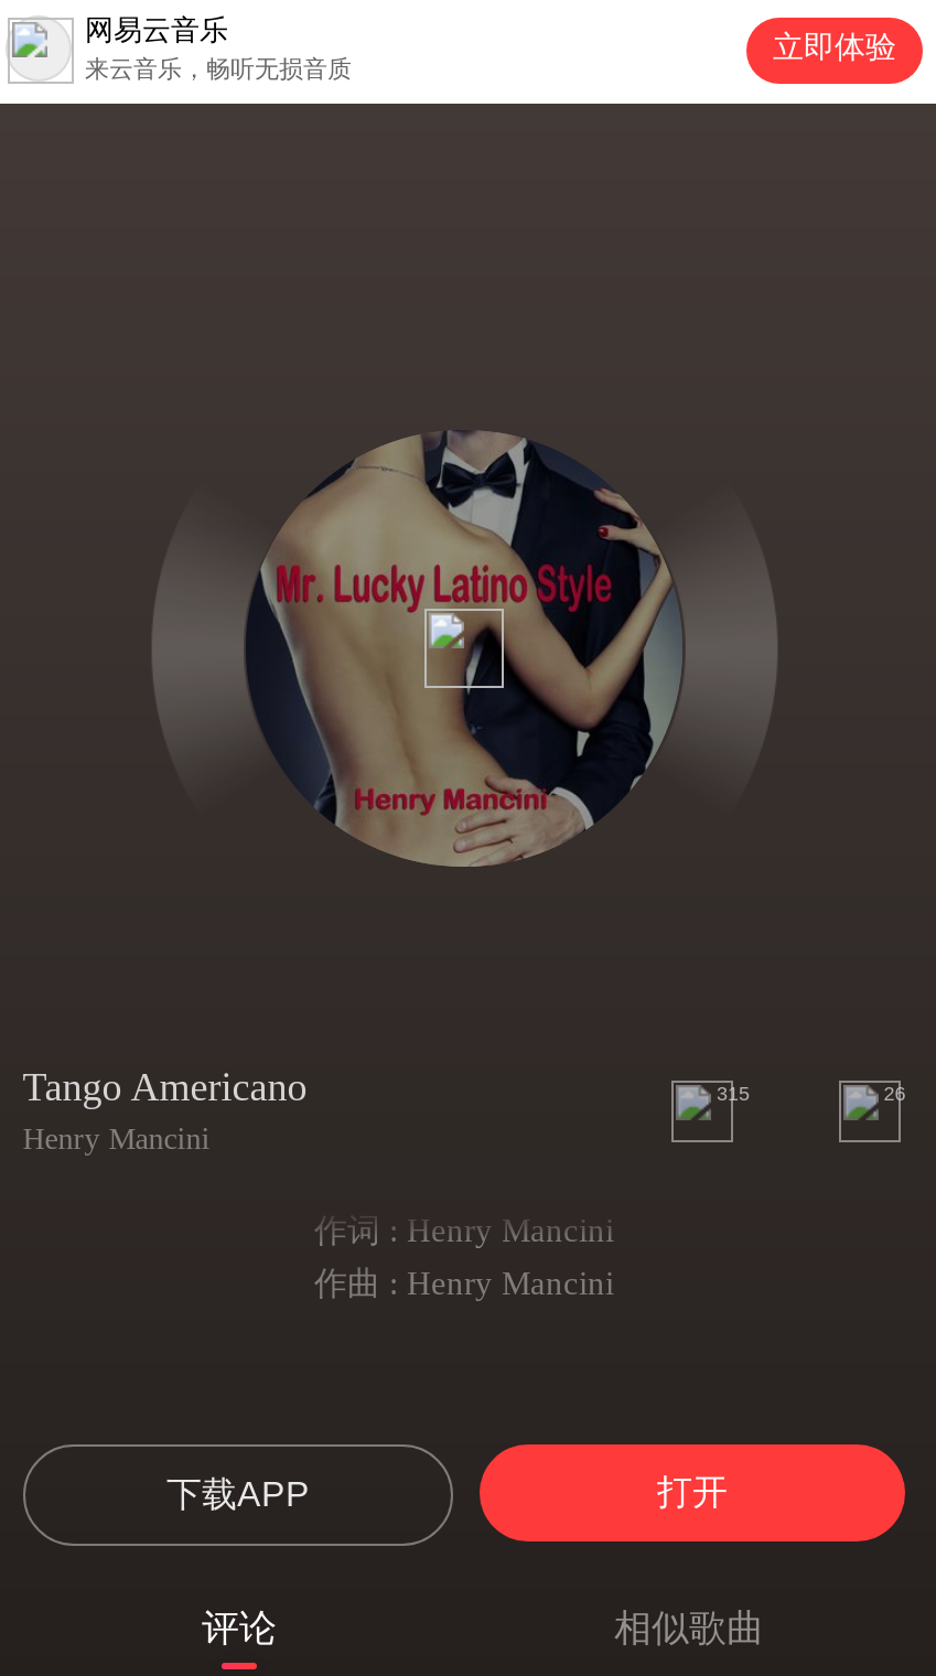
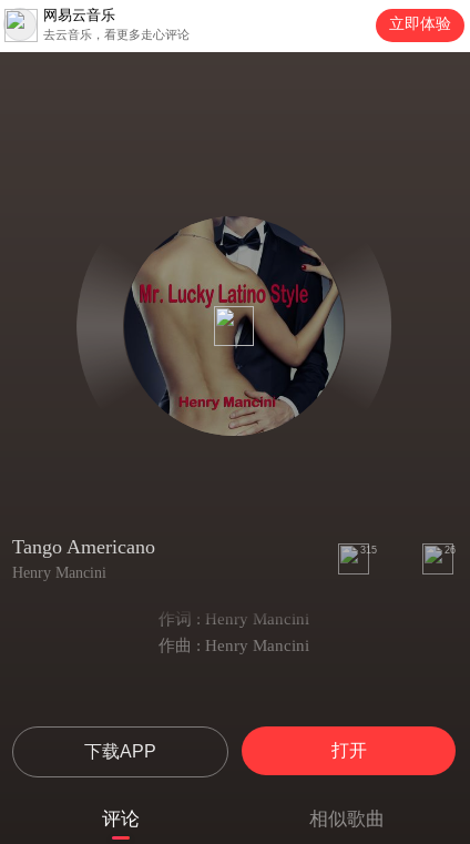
[85,55,352,82] 来云音乐，畅听无损音质 -> [43,28,190,41] 去云音乐，看更多走心评论

